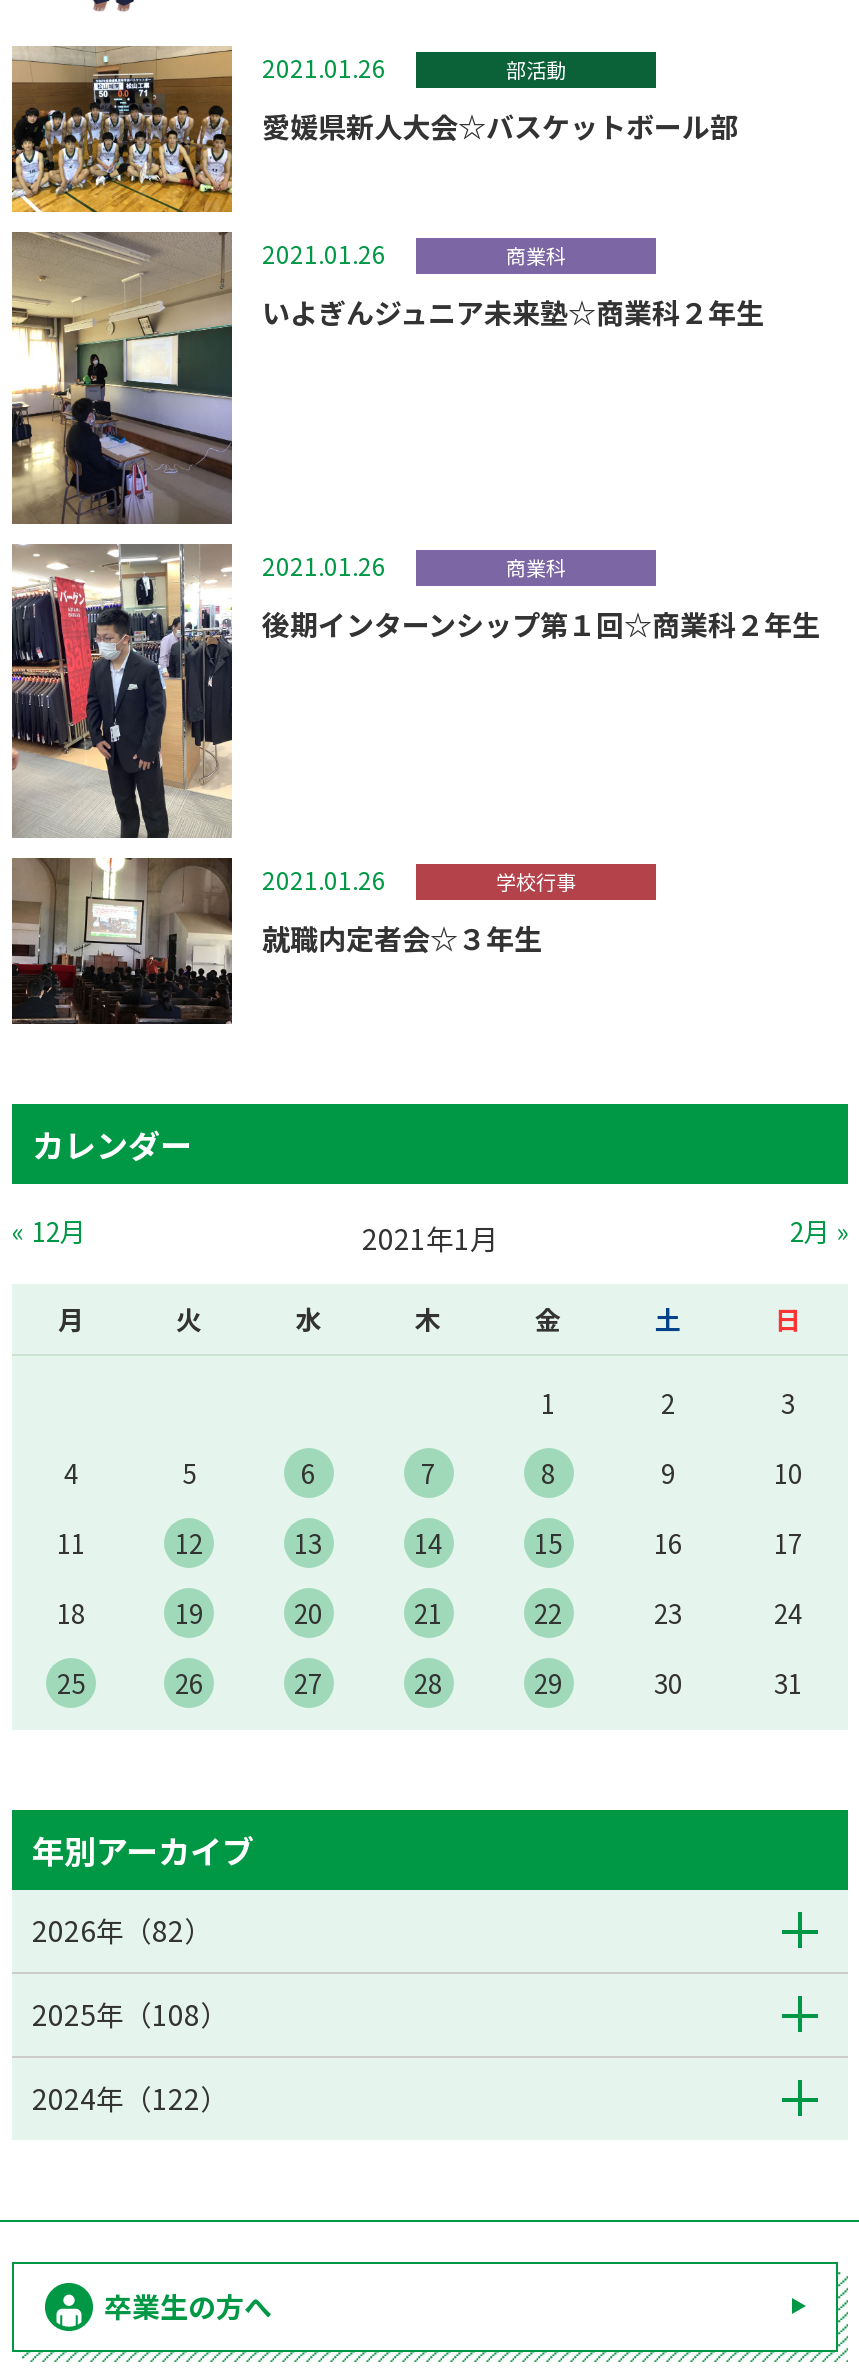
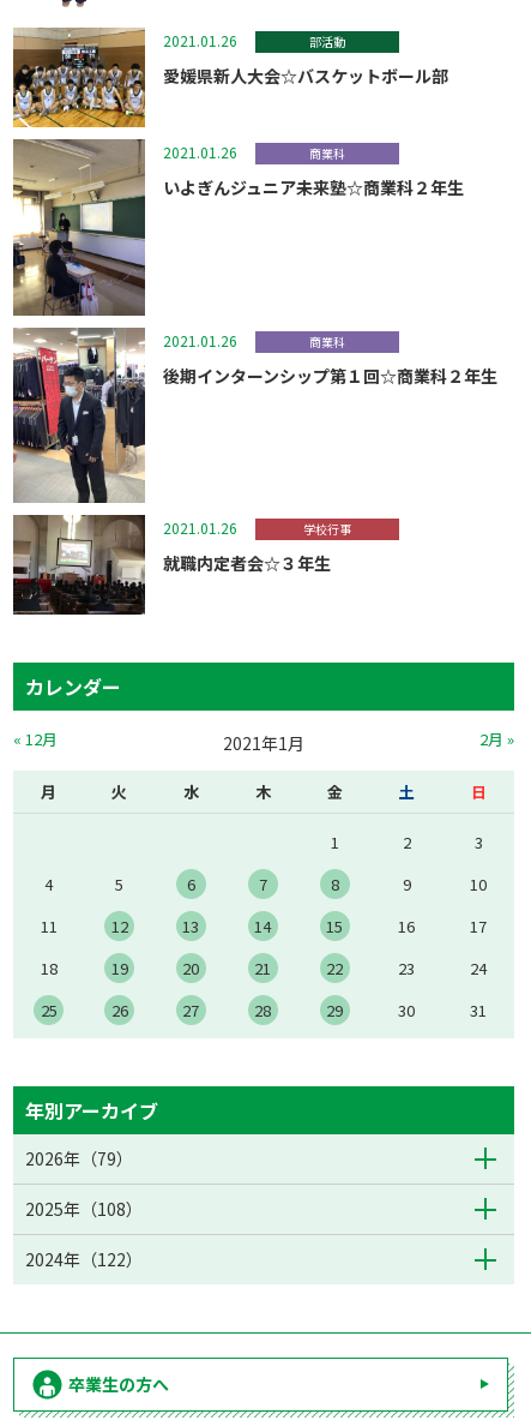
[32,1909,212,1949] 2026年（82） -> [25,1146,133,1170] 2026年（79）

